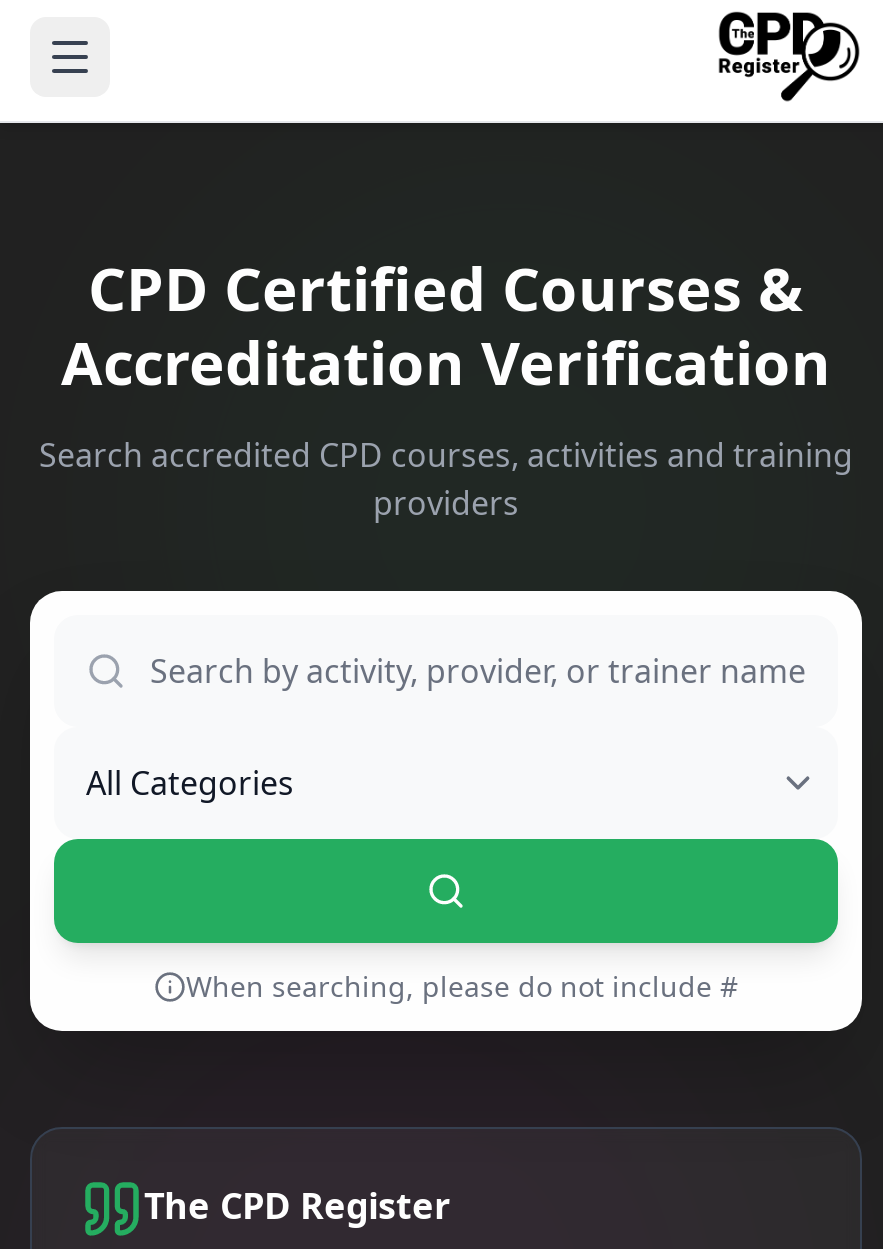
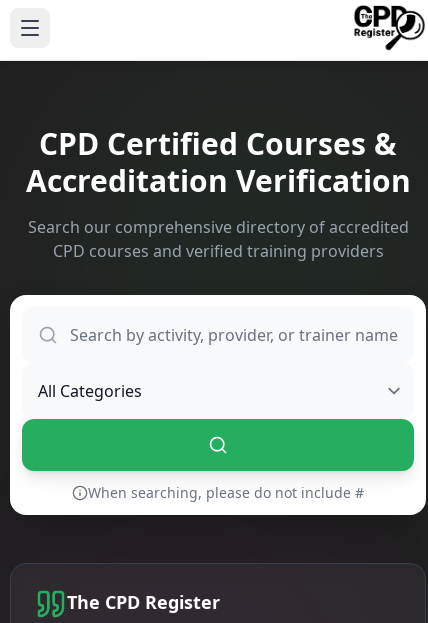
[39,433,853,525] Search accredited CPD courses, activities and training | providers -> [27,216,408,262] Search our comprehensive directory of accredited | CPD courses and verified training providers

